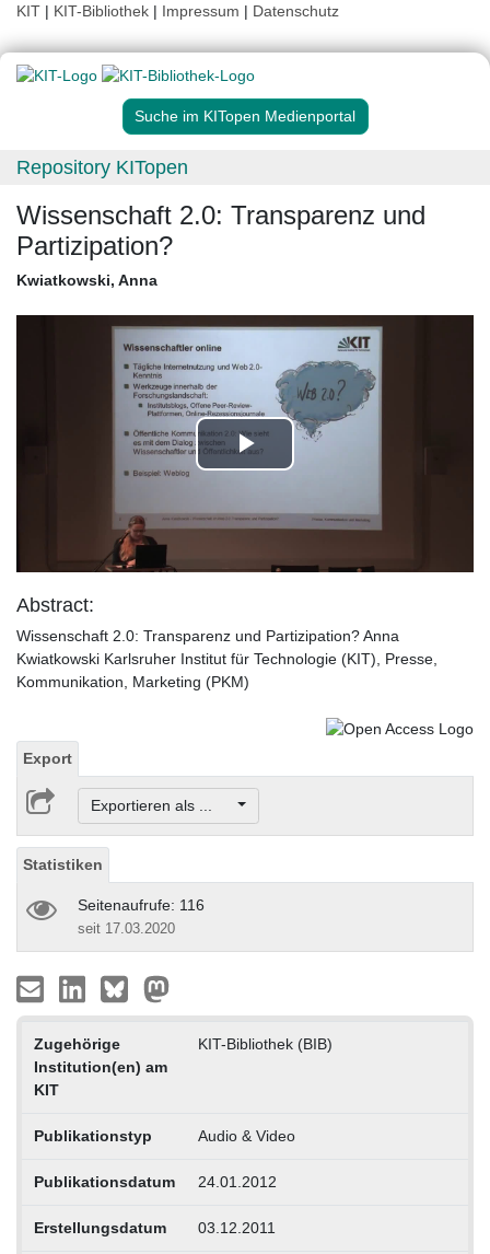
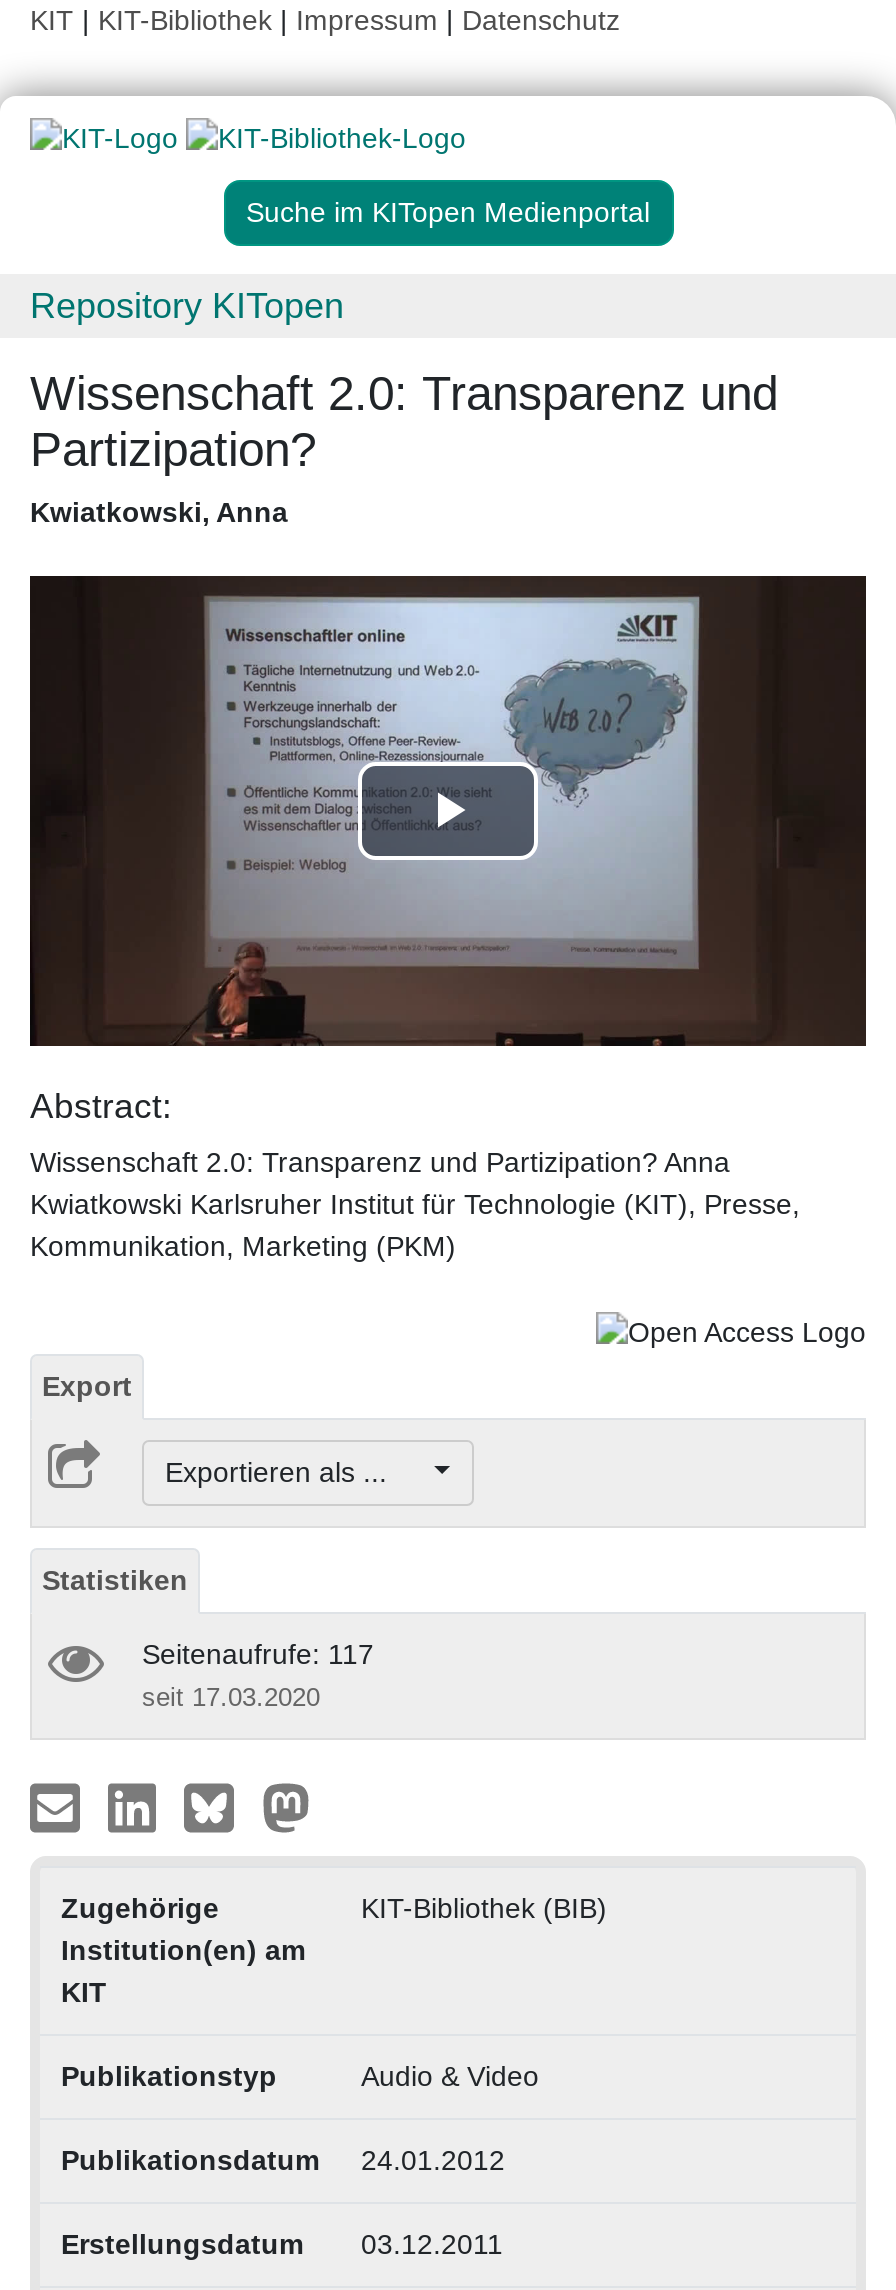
[78,897,205,914] Seitenaufrufe: 116 -> [142,1639,374,1671] Seitenaufrufe: 117

